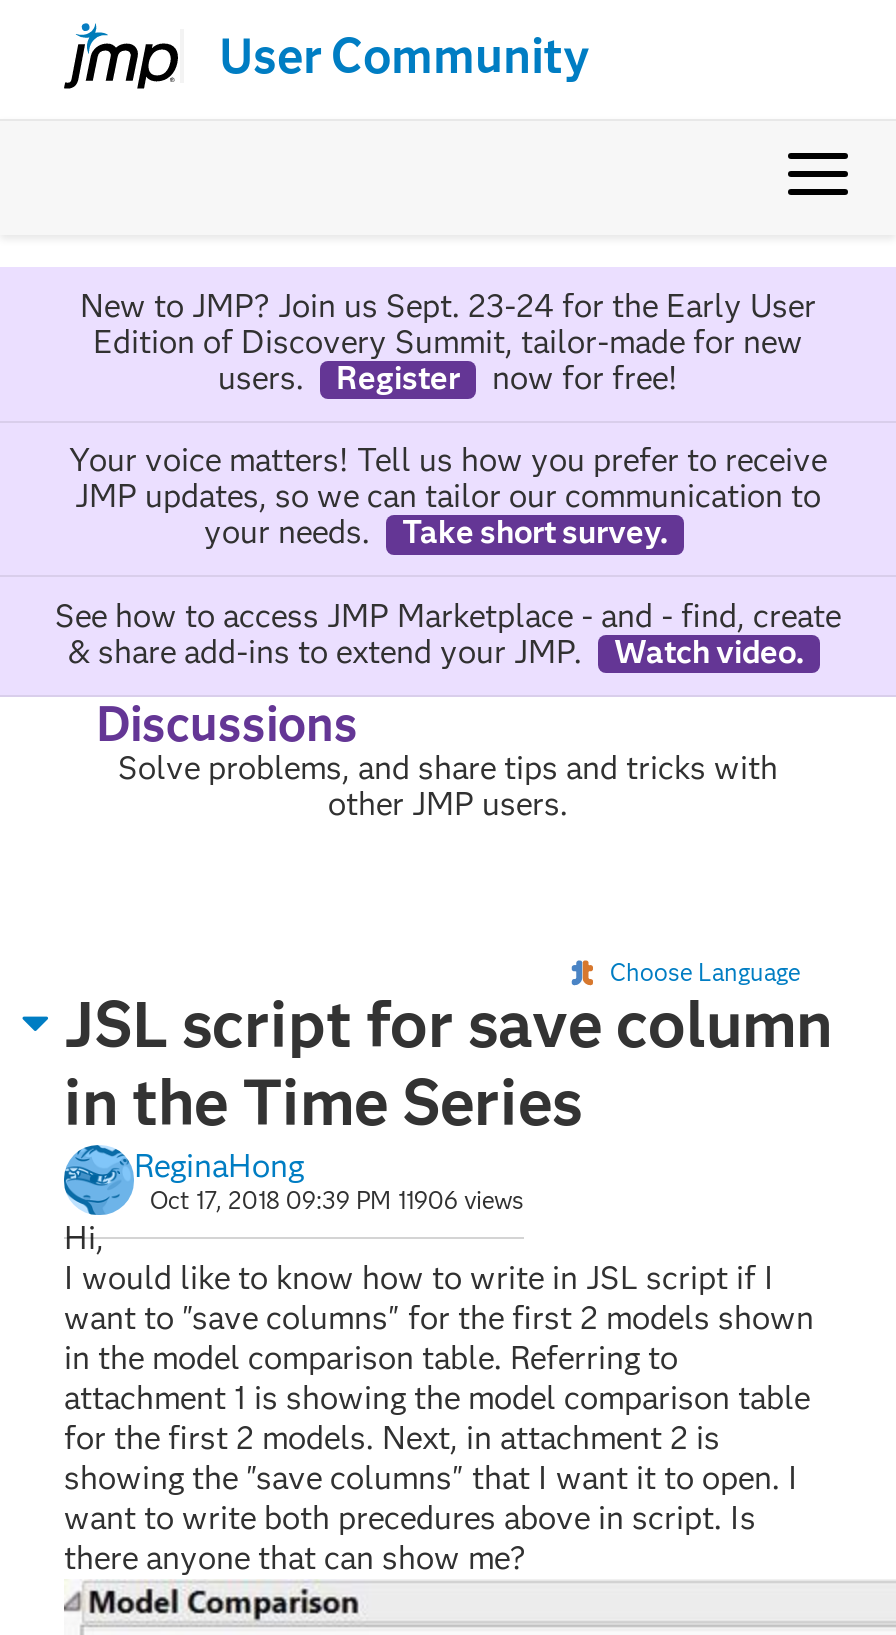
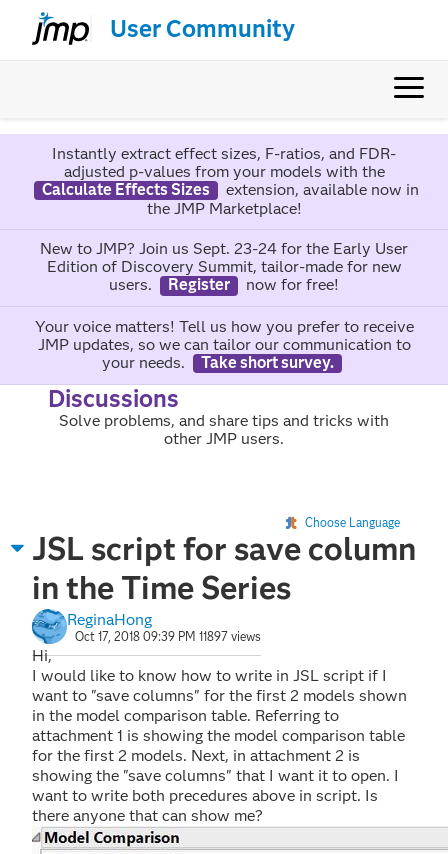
none -> [41,144,418,218] Instantly extract effect sizes, F-ratios, and FDR- | adjusted p-values from your models with the | Calculate Effects Sizes | extension, available now in | the JMP Marketplace!
moved [69,287,827,551] -> [34,239,413,372]: New to JMP? Join us Sept. 23-24 for the Early User | Edition of Discovery Summit, tailor-made for new | users. | ... | your needs. | Take short survey.
[55,596,841,670] See how to access JMP Marketplace - and - find, create | & share add-ins to extend your JMP. | Watch video. -> none
[150,1185,524,1215] Oct 17, 2018 09:39 PM 11906 views -> [75,629,261,644] Oct 17, 2018 09:39 PM 11897 views

